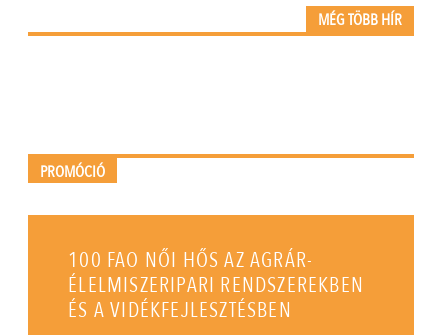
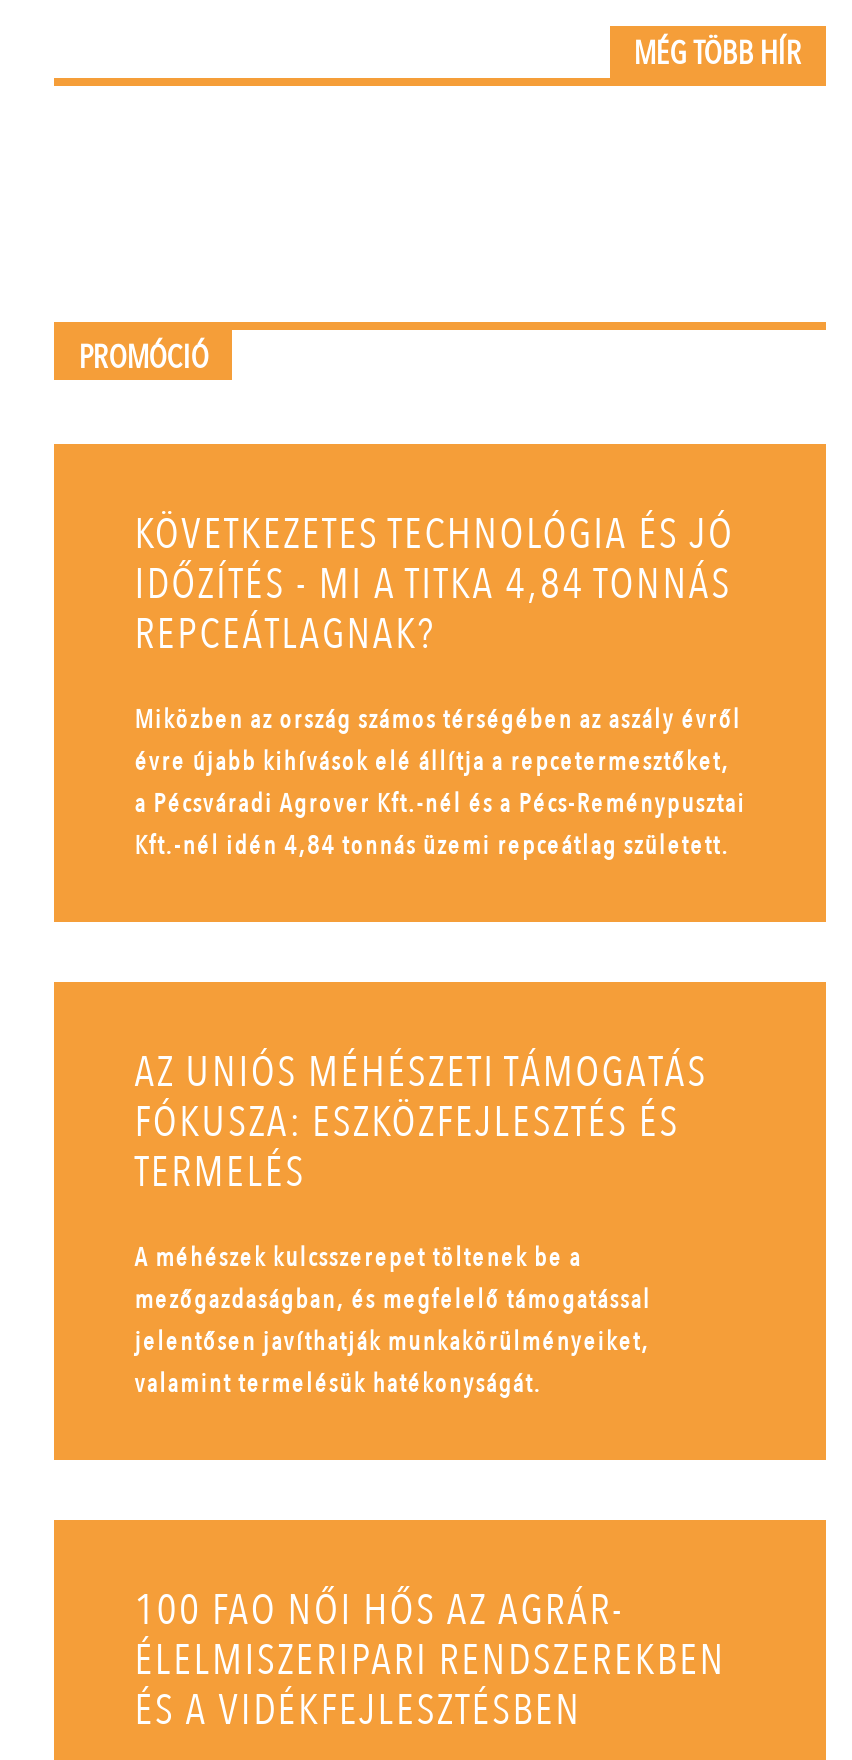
none -> [134,506,746,864] KÖVETKEZETES TECHNOLÓGIA ÉS JÓ | IDŐZÍTÉS - MI A TITKA 4,84 TONNÁS | REPCEÁTLAGNAK? | Miközben az ország számos térségében az aszály évről | évre újabb kihívások elé állítja a repcetermesztőket, | a Pécsváradi Agrover Kft.-nél és a Pécs-Reménypusztai | Kft.-nél idén 4,84 tonnás üzemi repceátlag született.
none -> [134,1044,708,1402] AZ UNIÓS MÉHÉSZETI TÁMOGATÁS | FÓKUSZA: ESZKÖZFEJLESZTÉS ÉS | TERMELÉS | A méhészek kulcsszerepet töltenek be a | mezőgazdaságban, és megfelelő támogatással | jelentősen javíthatják munkakörülményeiket, | valamint termelésük hatékonyságát.

